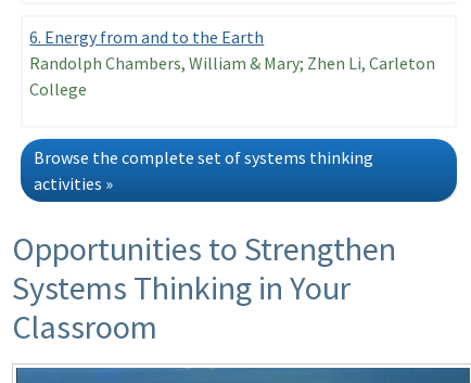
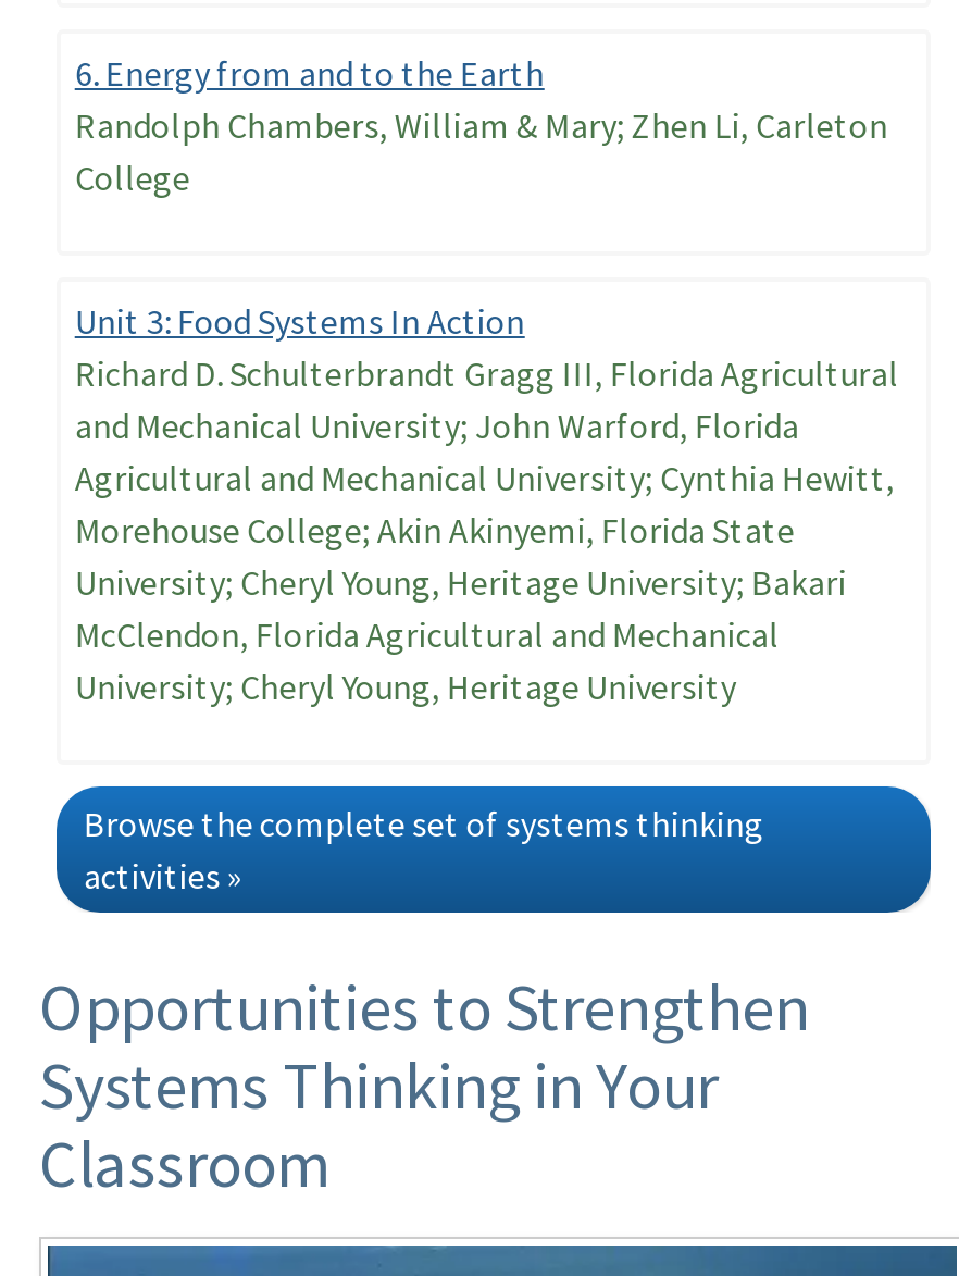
none -> [75,298,899,707] Unit 3: Food Systems In Action | Richard D. Schulterbrandt Gragg III, Florida Agricultural | and Mechanical University; John Warford, Florida | Agricultural and Mechanical University; Cynthia Hewitt, | Morehouse College; Akin Akinyemi, Florida State | University; Cheryl Young, Heritage University; Bakari | McClendon, Florida Agricultural and Mechanical | University; Cheryl Young, Heritage University

